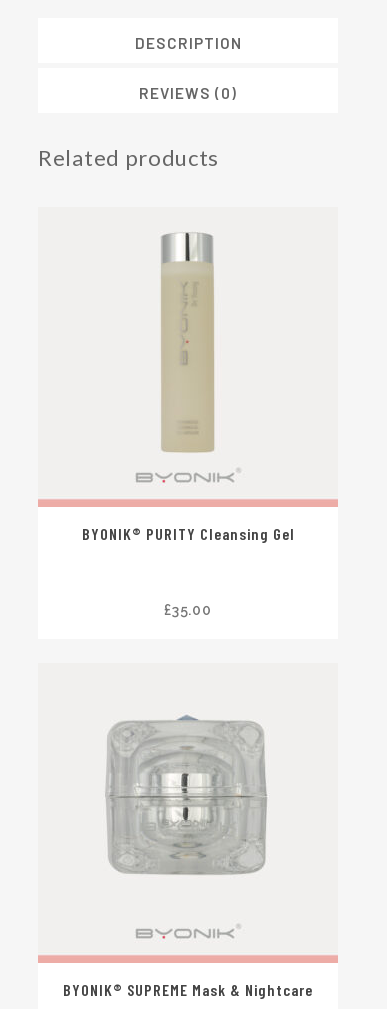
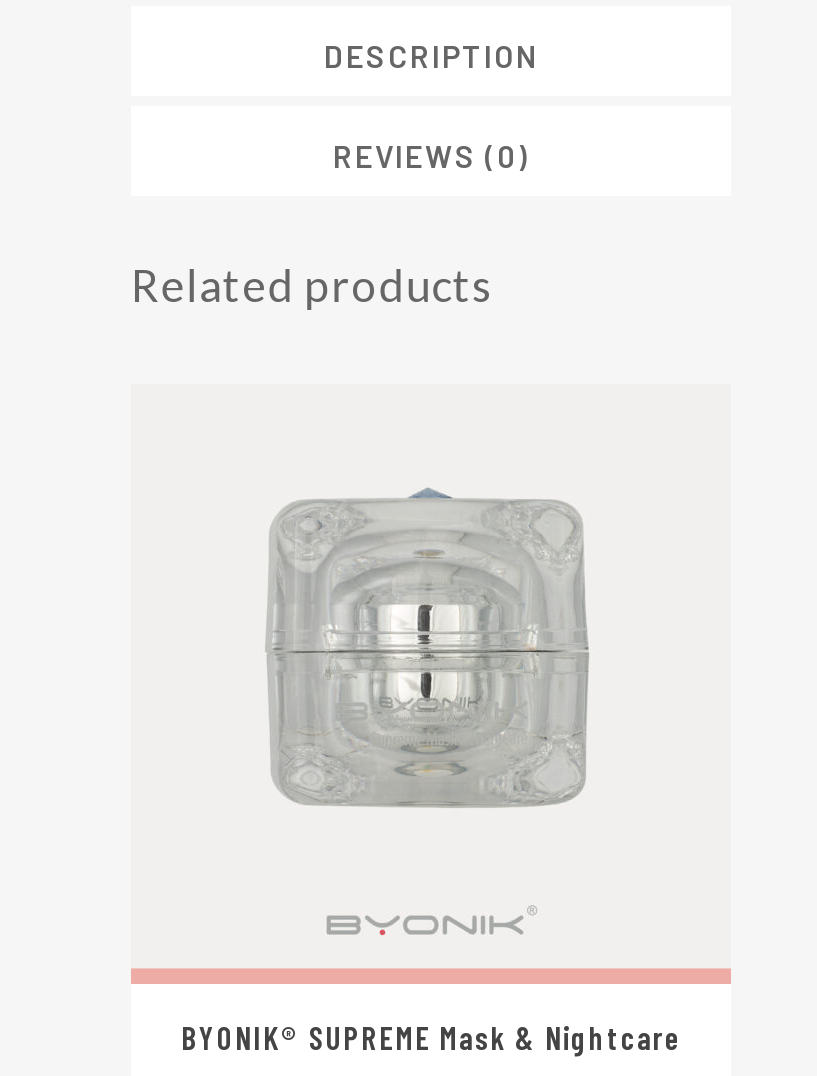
[159,231,216,454] [image] -> none
[81,524,294,543] BYONIK® PURITY Cleansing Gel -> none
[164,602,212,618] £35.00 -> none

